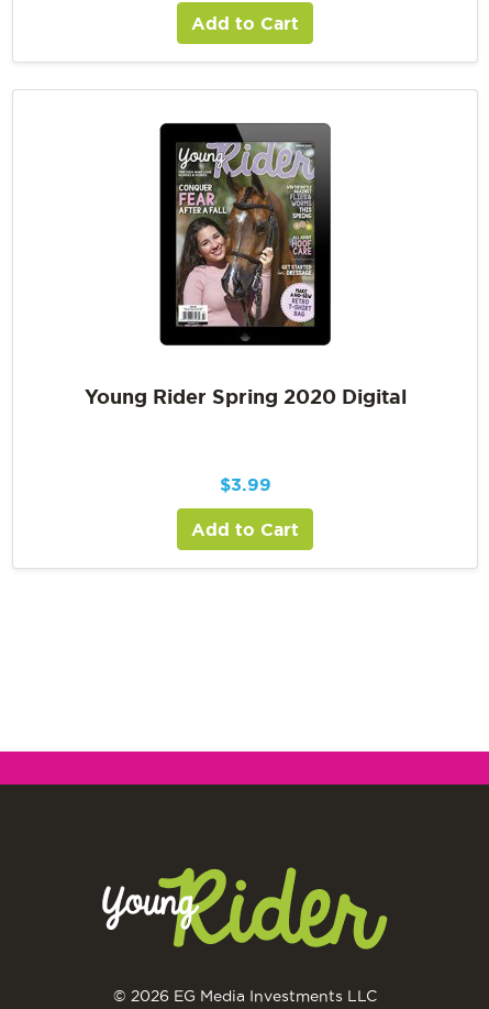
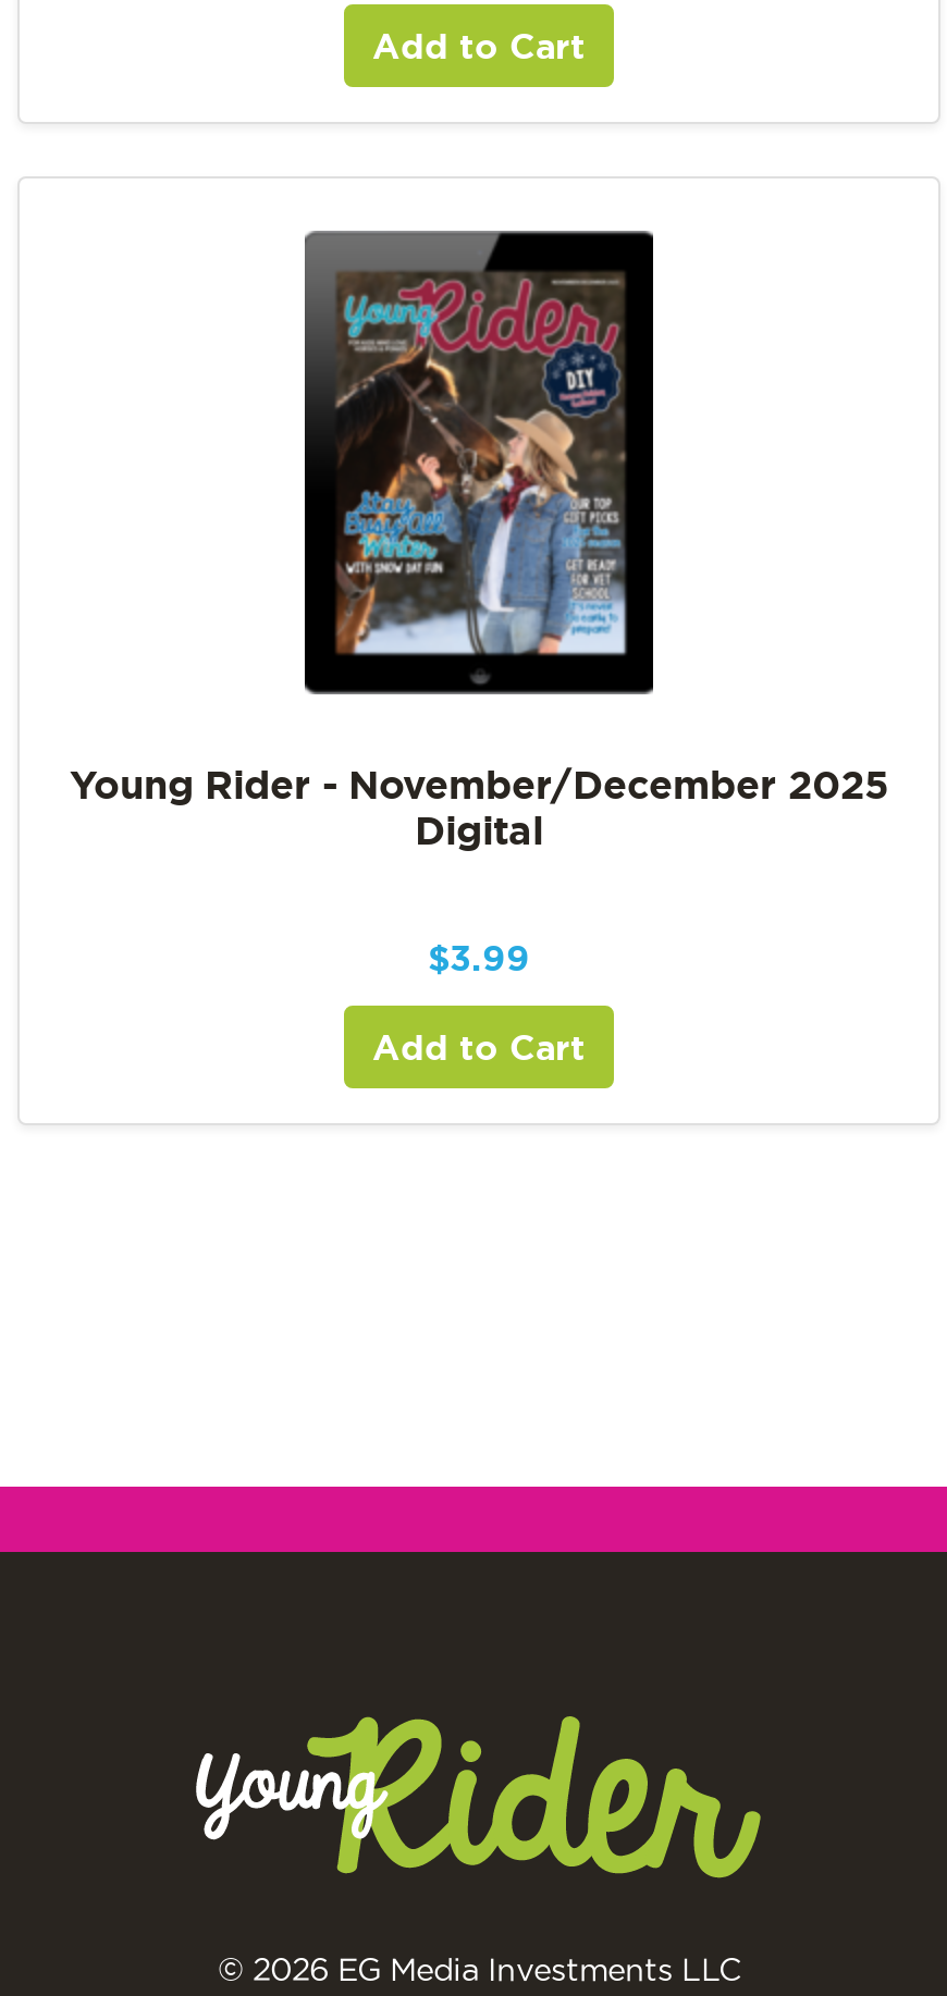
[84,117,406,407] [image] | Young Rider Spring 2020 Digital -> [70,229,888,851] [image] | Young Rider - November/December 2025 | Digital

